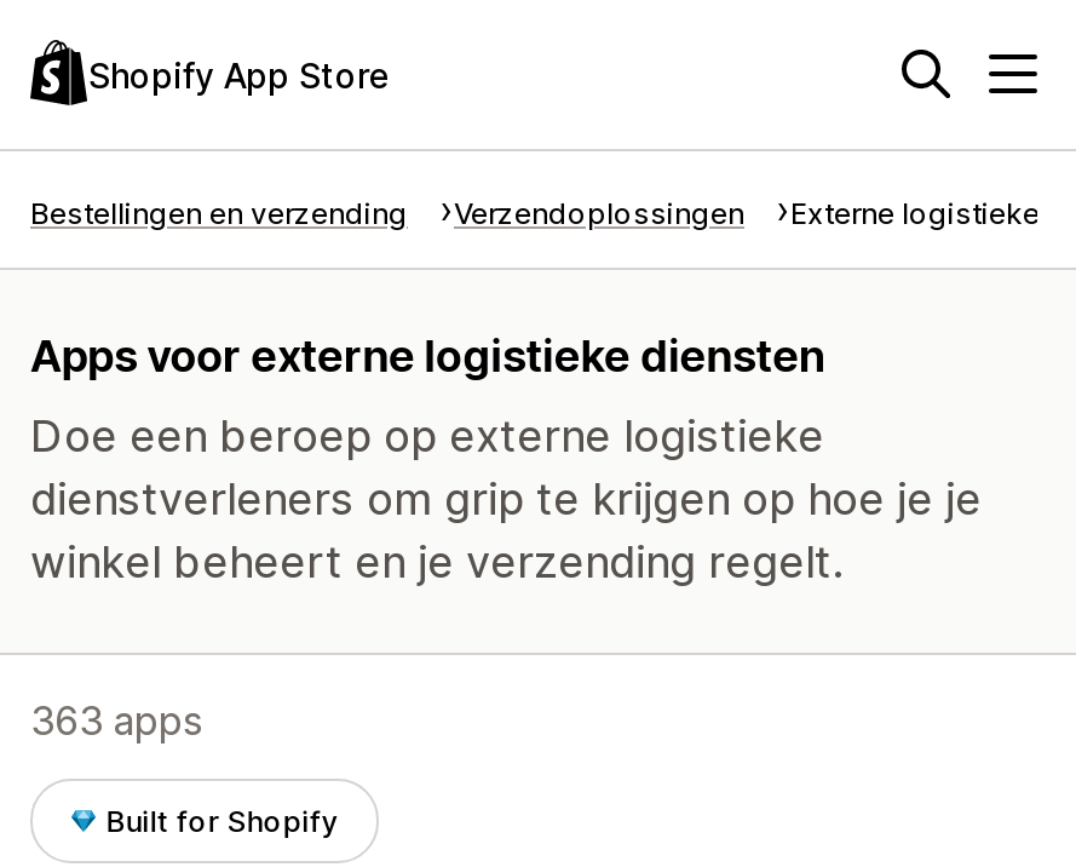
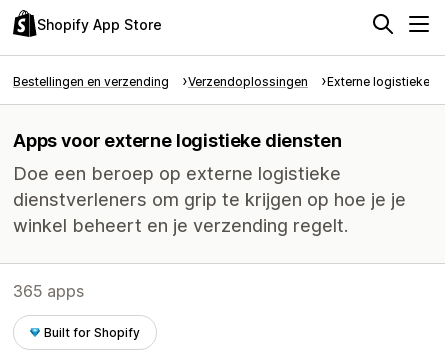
[30,696,202,745] 363 apps -> [13,281,84,301] 365 apps

